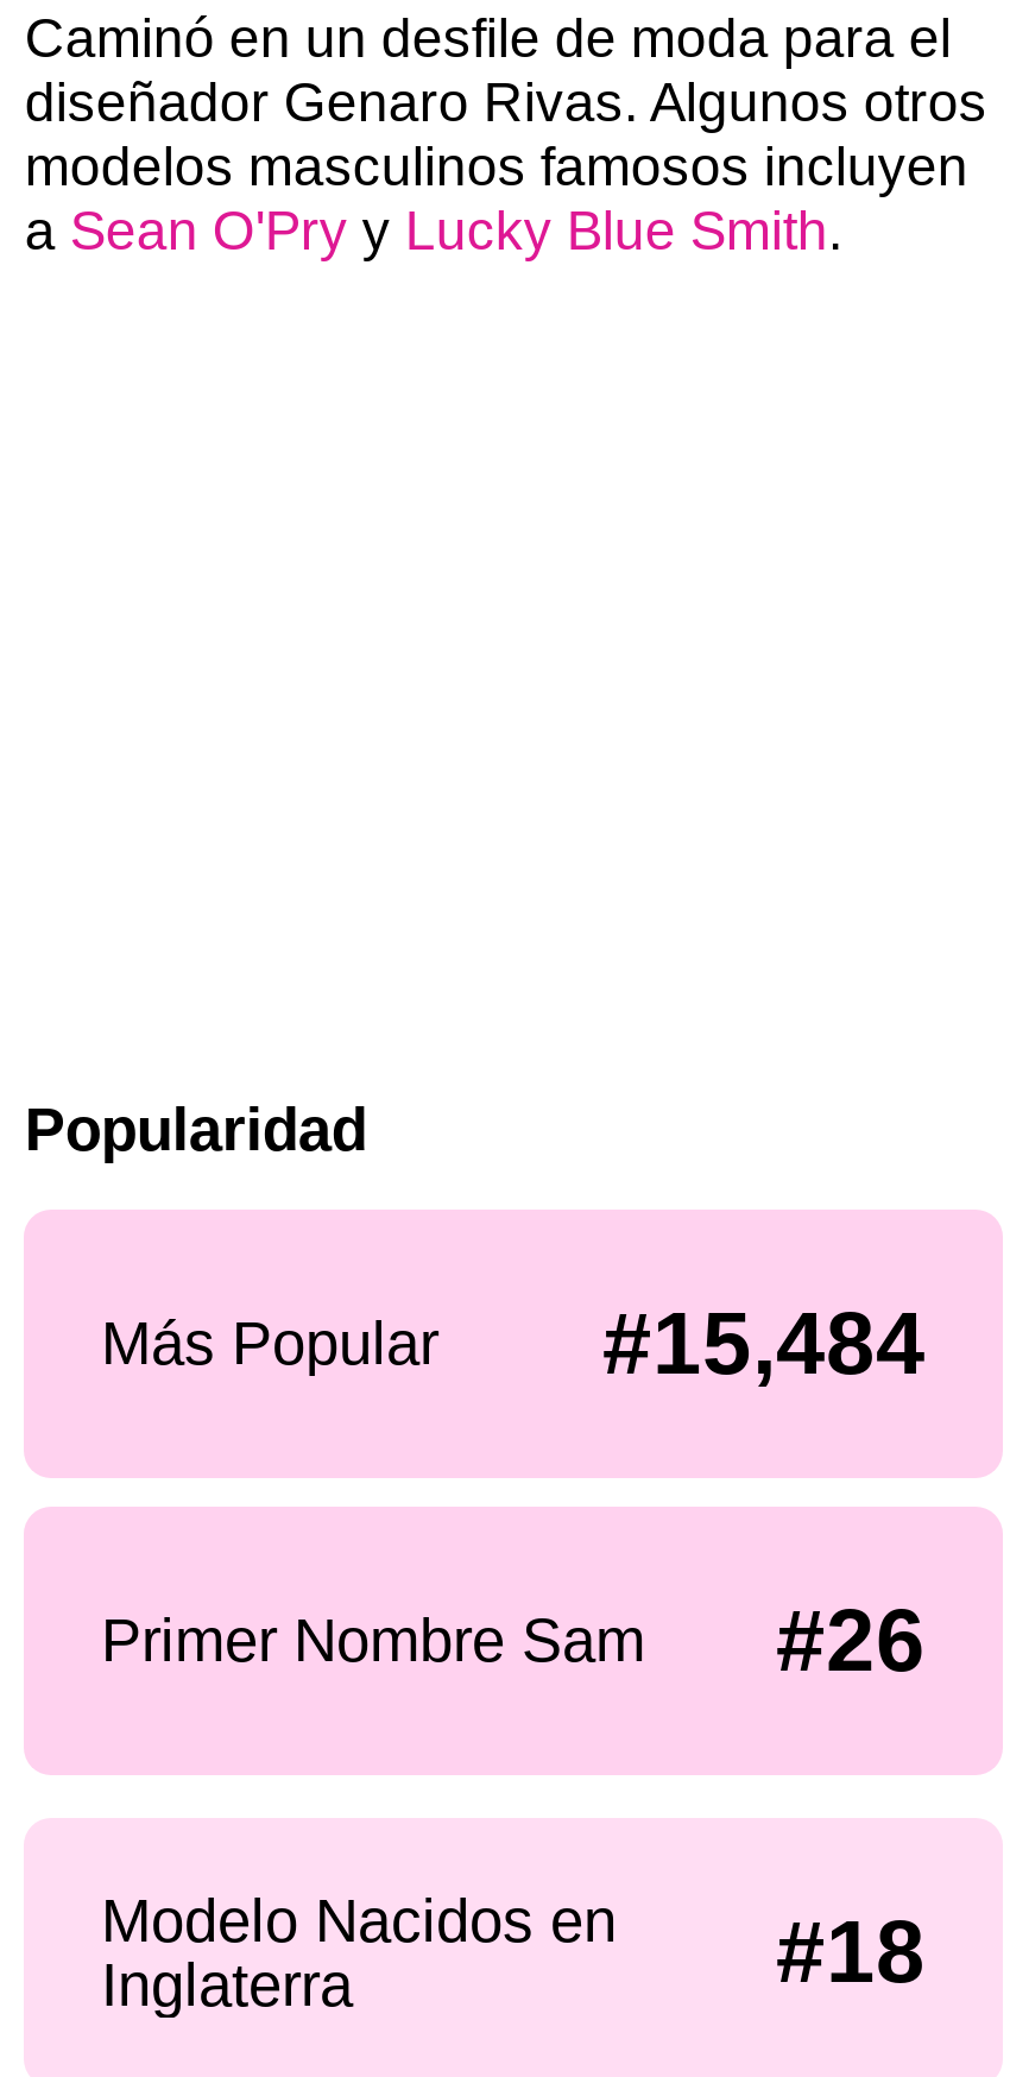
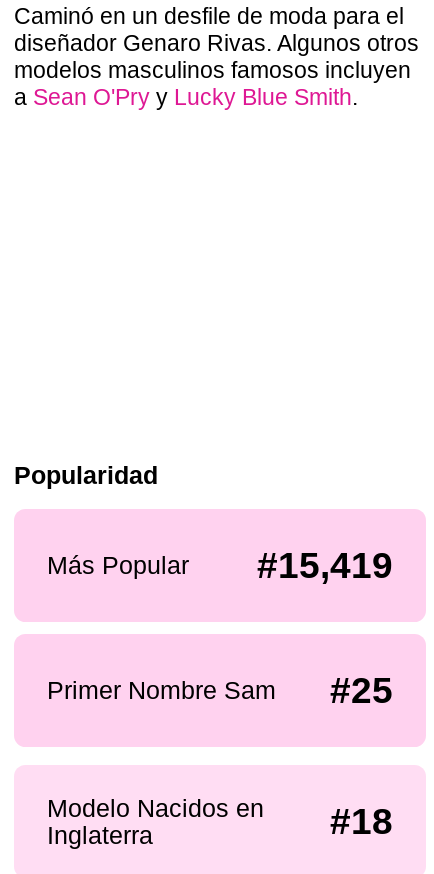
[602,1296,926,1393] #15,484 -> [257,545,393,586] #15,419
[101,1591,926,1689] Primer Nombre Sam #26 -> [46,670,393,711] Primer Nombre Sam #25

